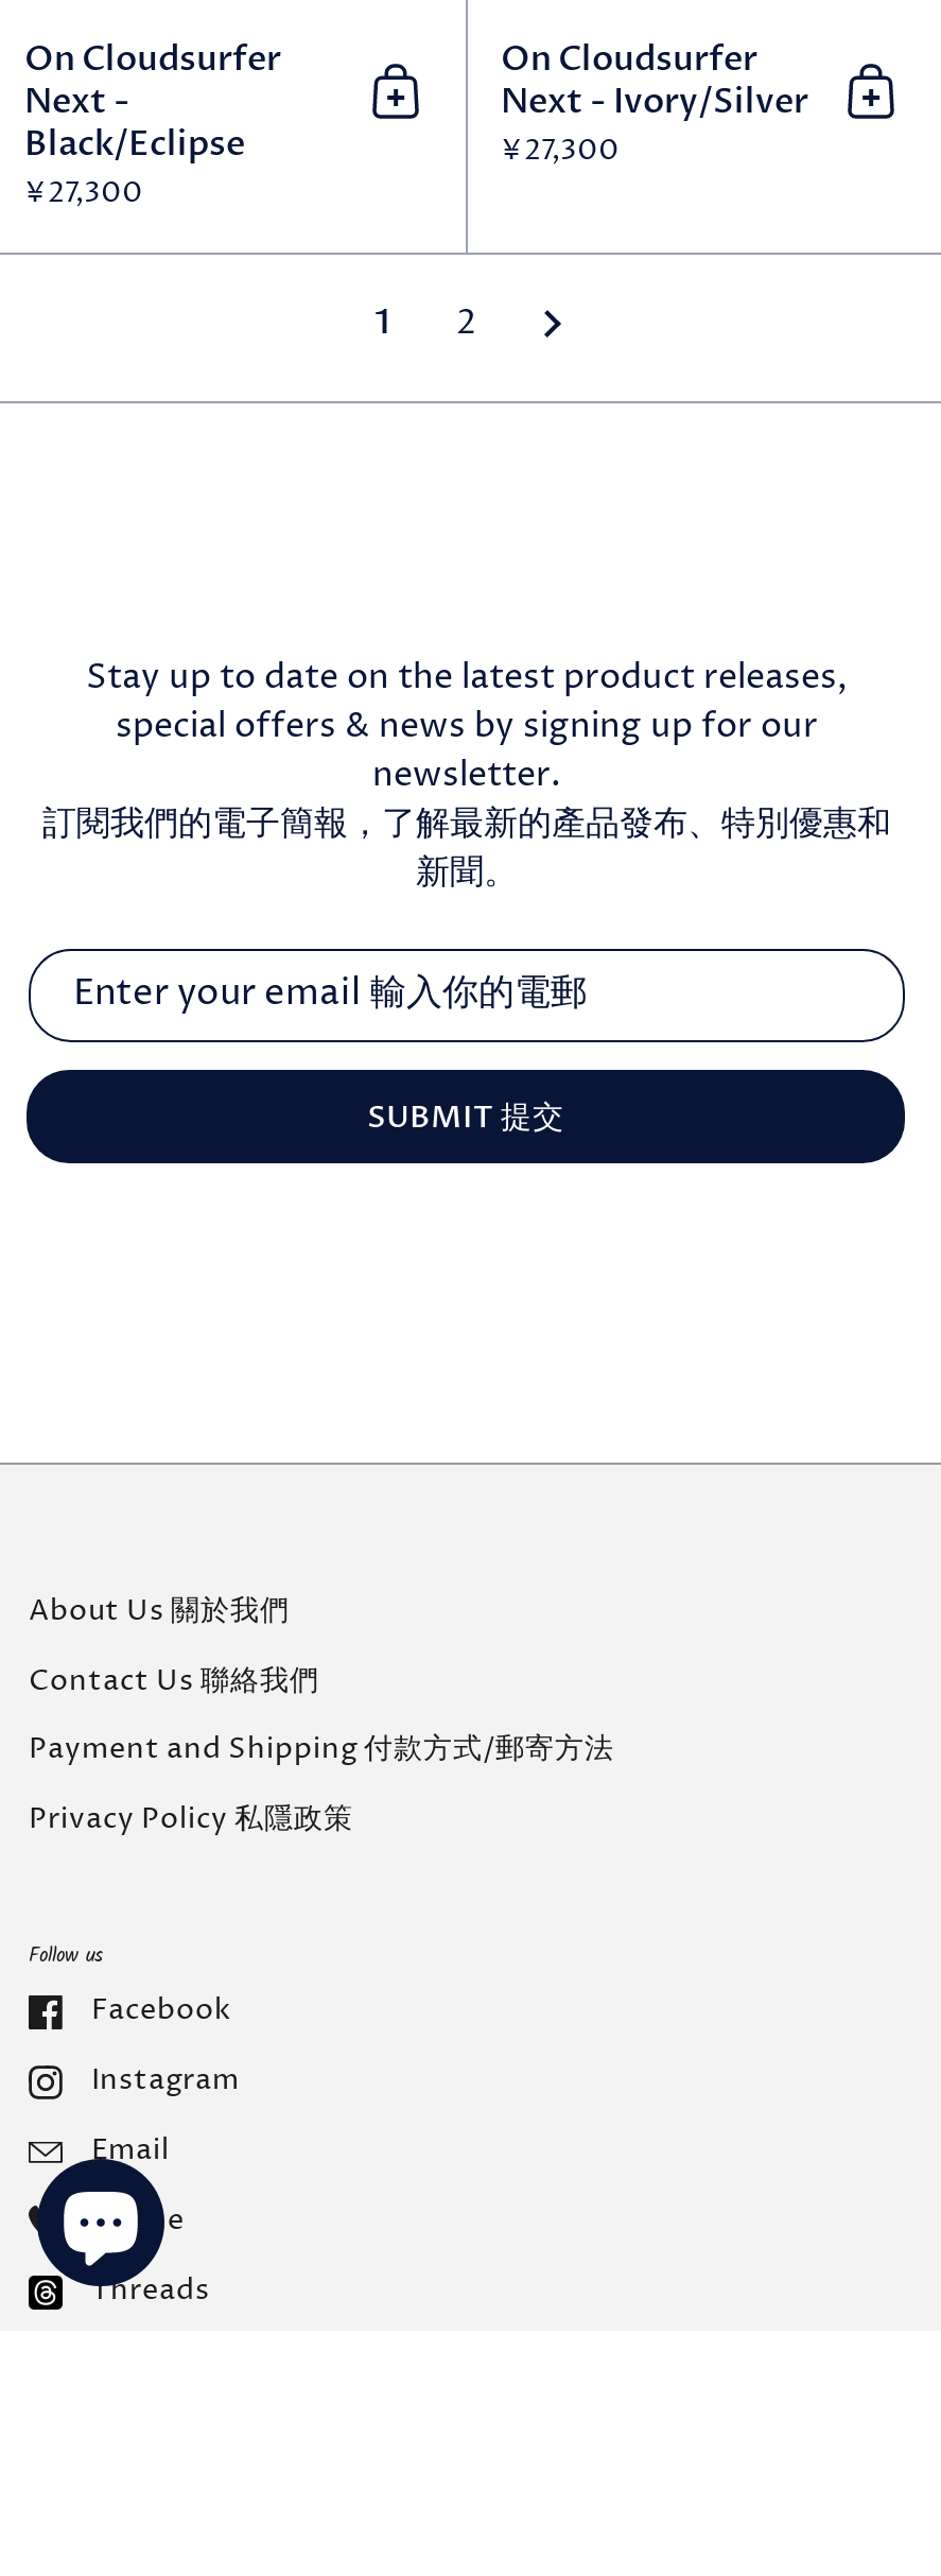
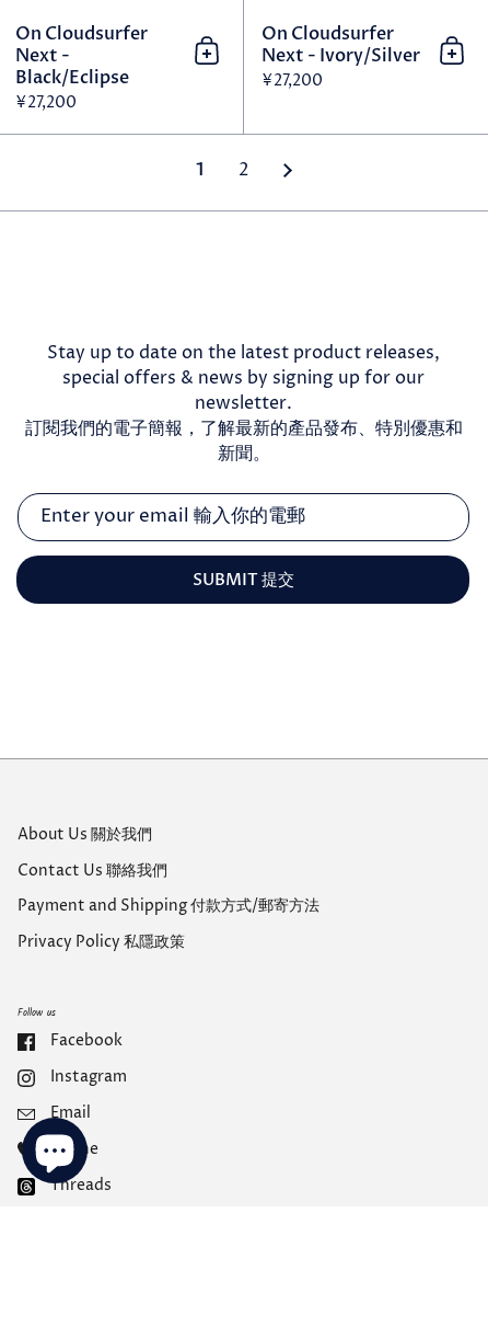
[501,131,620,169] ¥27,300 -> [261,71,322,91] ¥27,200
[24,173,143,211] ¥27,300 -> [15,93,77,112] ¥27,200

